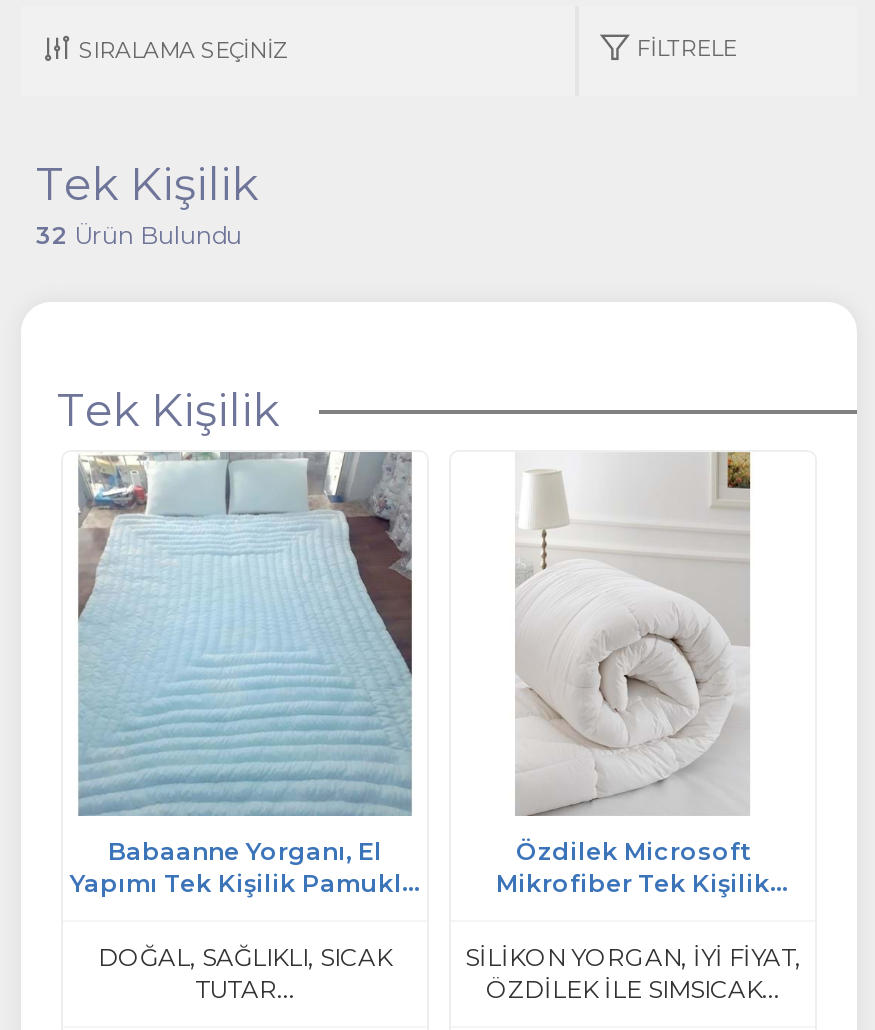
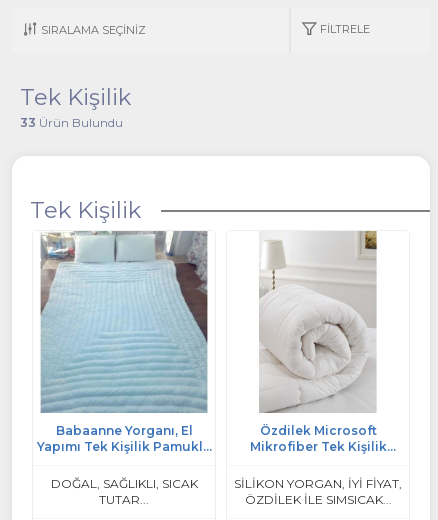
[36,220,242,250] 32 Ürün Bulundu -> [19,115,122,130] 33 Ürün Bulundu

